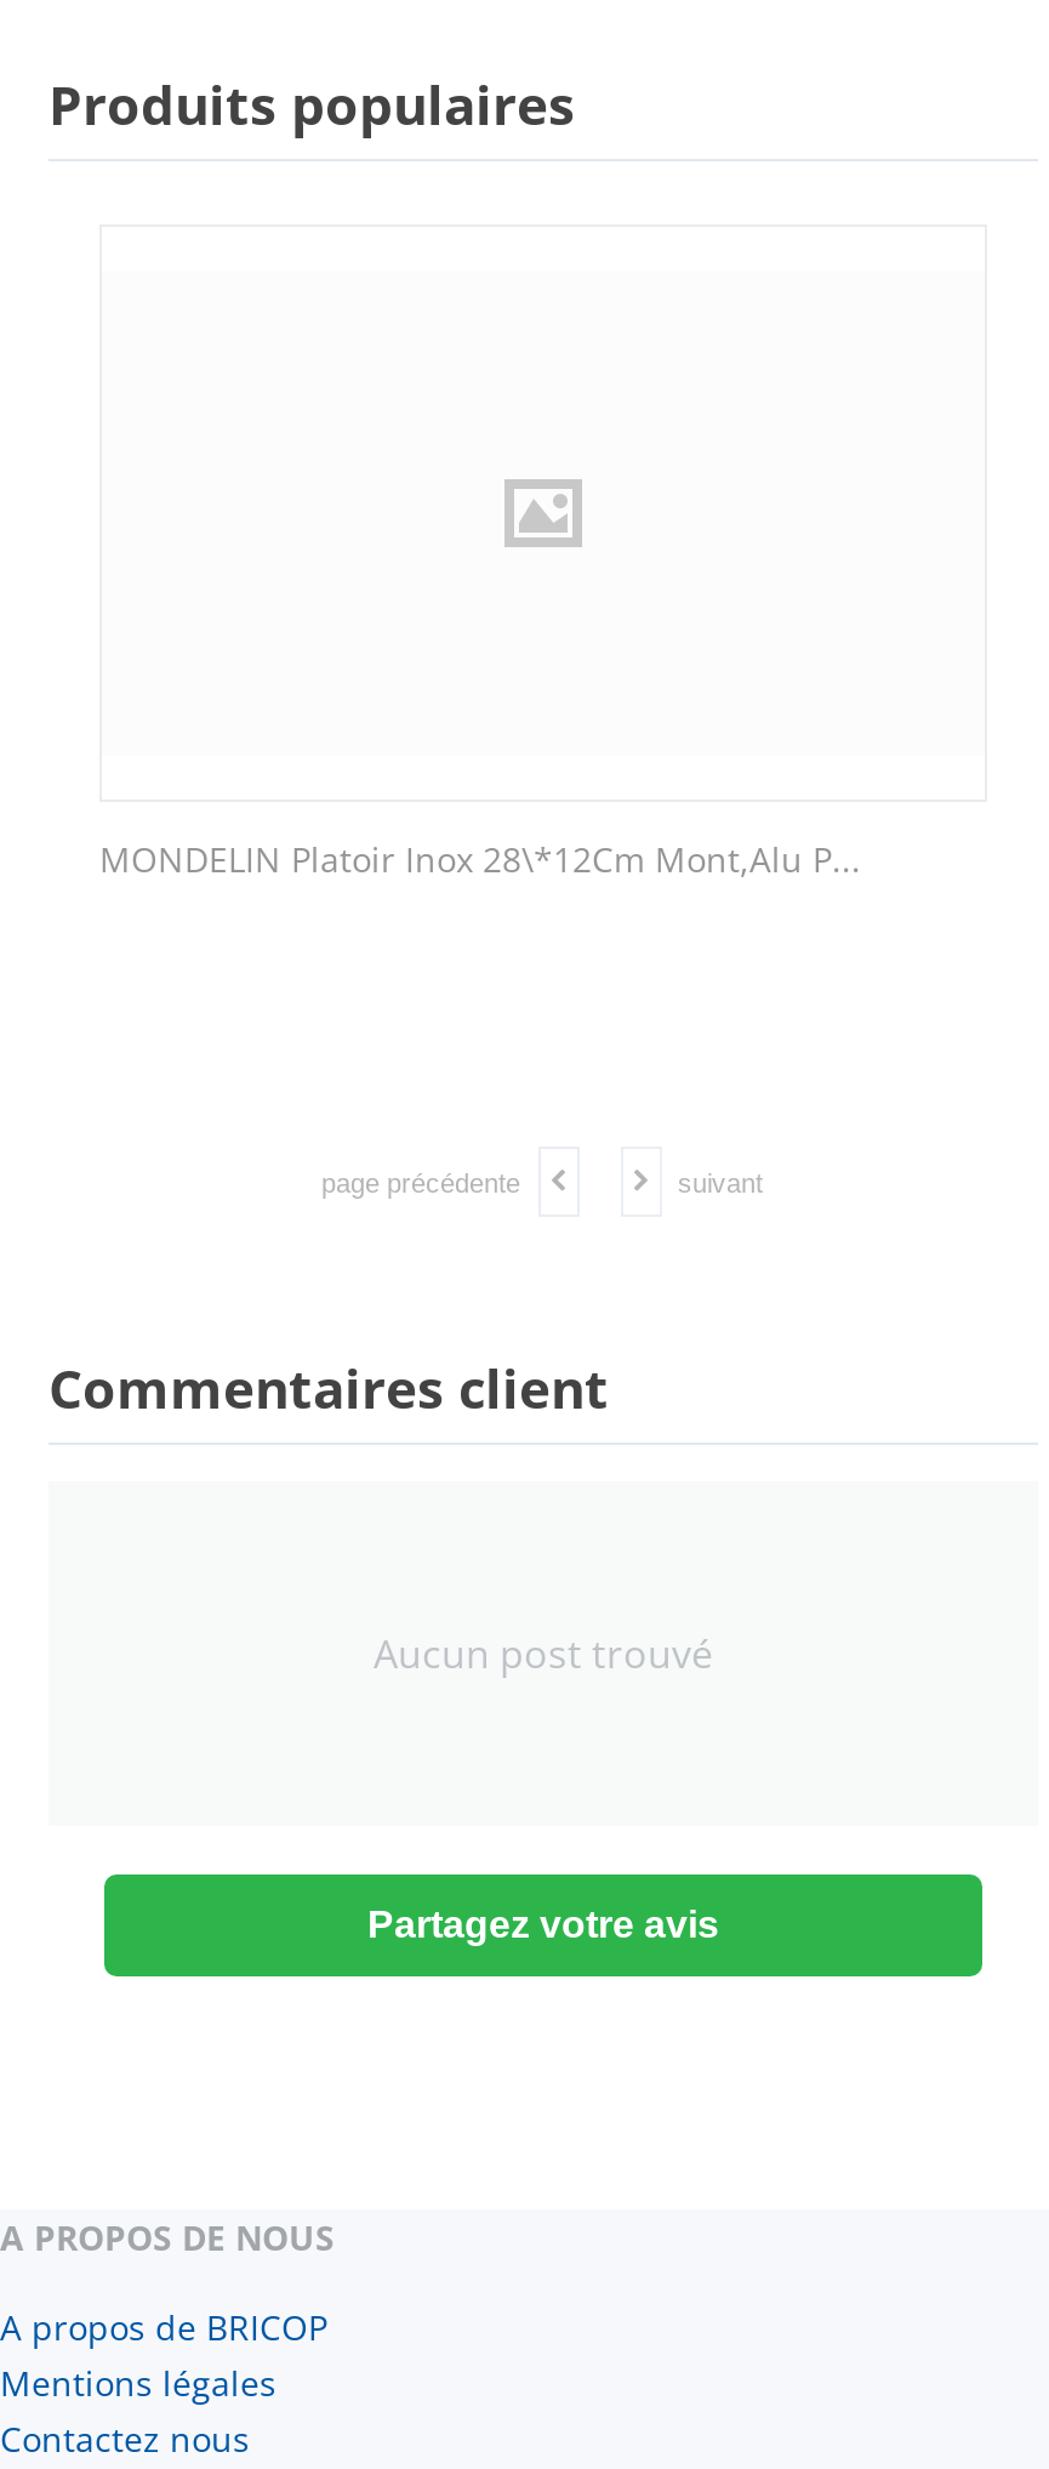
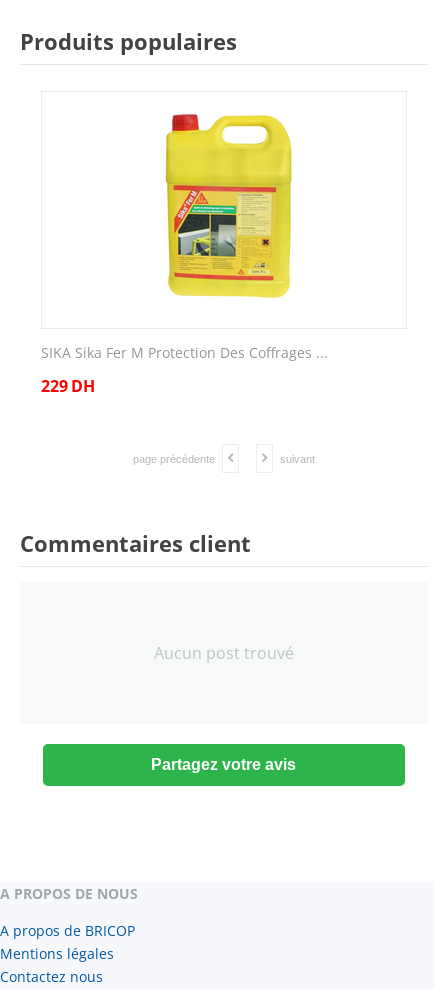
none -> [165,113,293,299] [image]
[99,836,861,882] MONDELIN Platoir Inox 28\*12Cm Mont,Alu P... -> [41,343,328,397] SIKA Sika Fer M Protection Des Coffrages ... | 229 DH

